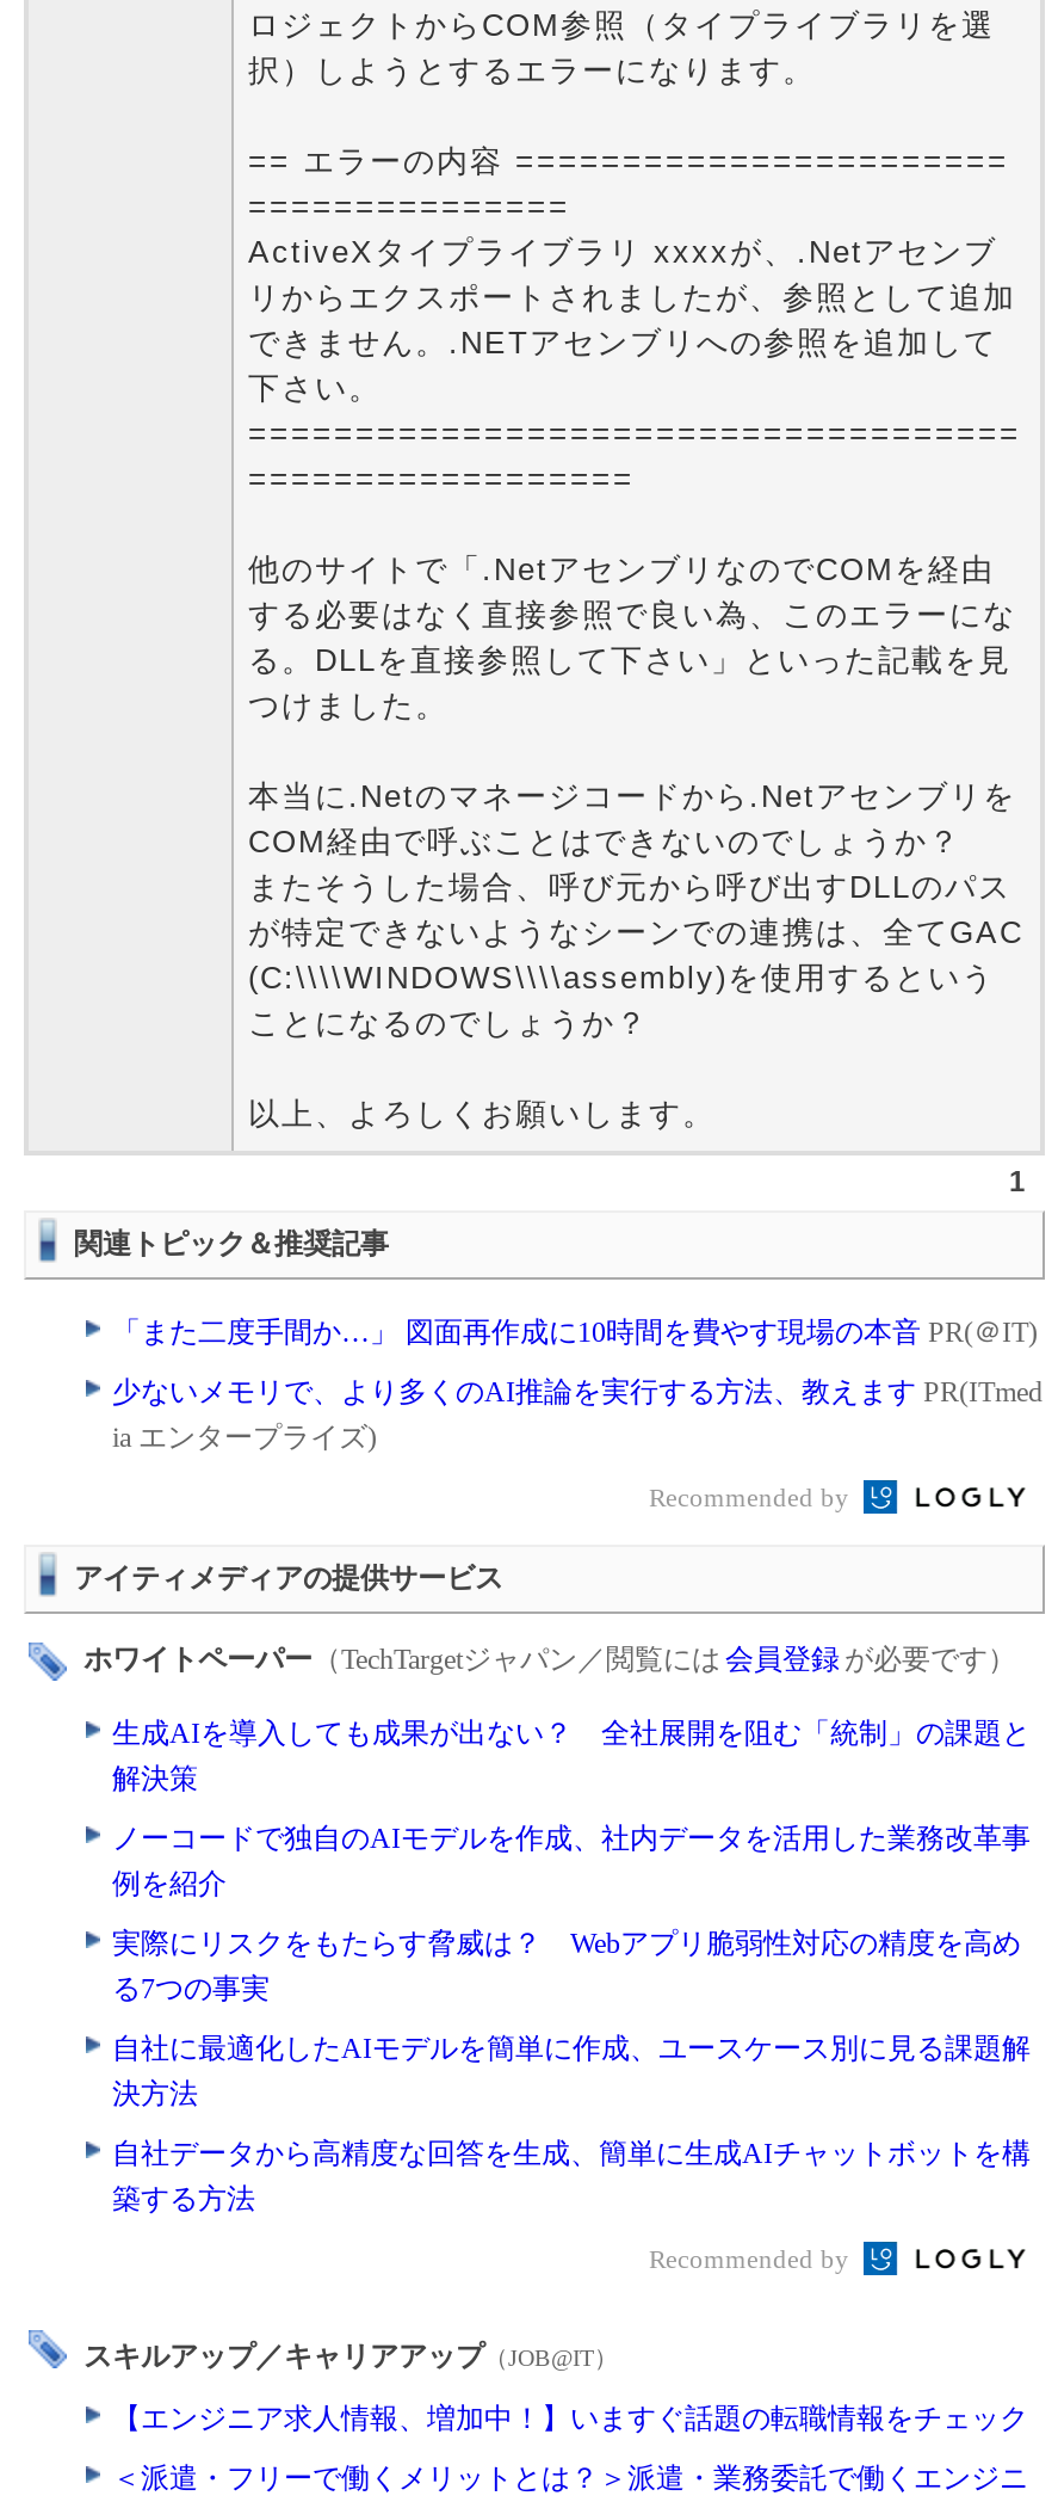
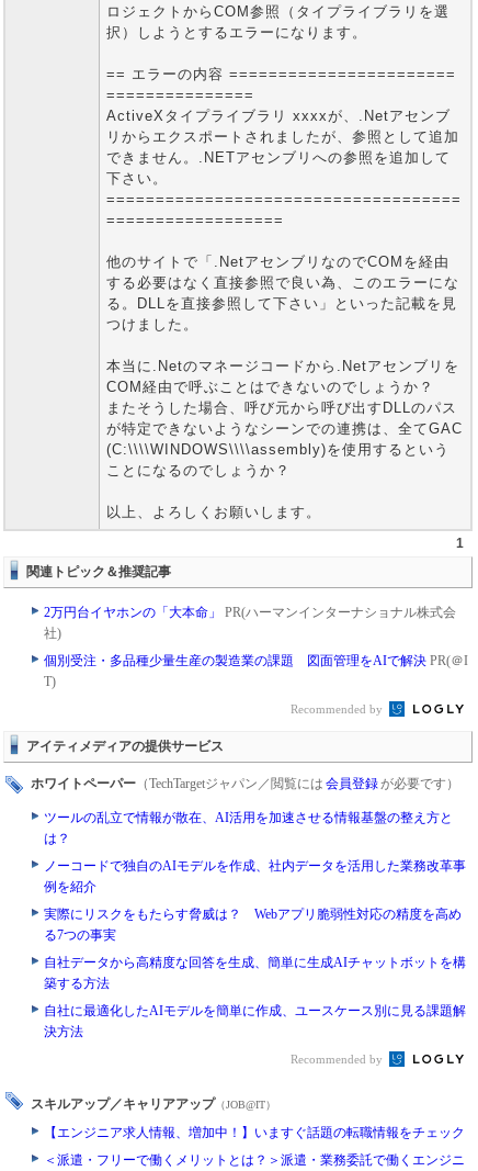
[112,1315,1038,1349] 「また二度手間か…」 図面再作成に10時間を費やす現場の本音PR(＠IT) -> [44,605,456,641] 2万円台イヤホンの「大本命」PR(ハーマンインターナショナル株式会 | 社)
[112,1375,1042,1454] 少ないメモリで、より多くのAI推論を実行する方法、教えますPR(ITmed | ia エンタープライズ) -> [44,653,468,689] 個別受注・多品種少量生産の製造業の課題 図面管理をAIで解決PR(＠I | T)
[112,1717,1031,1795] 生成AIを導入しても成果が出ない？ 全社展開を阻む「統制」の課題と | 解決策 -> [44,810,453,846] ツールの乱立で情報が散在、AI活用を加速させる情報基盤の整え方と | は？
moved [112,2032,1031,2110] -> [44,1003,466,1039]: 自社に最適化したAIモデルを簡単に作成、ユースケース別に見る課題解 | 決方法
moved [112,2137,1031,2216] -> [44,955,466,991]: 自社データから高精度な回答を生成、簡単に生成AIチャットボットを構 | 築する方法

